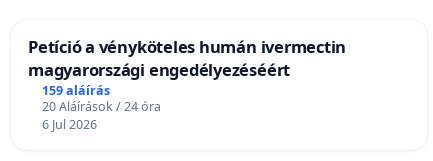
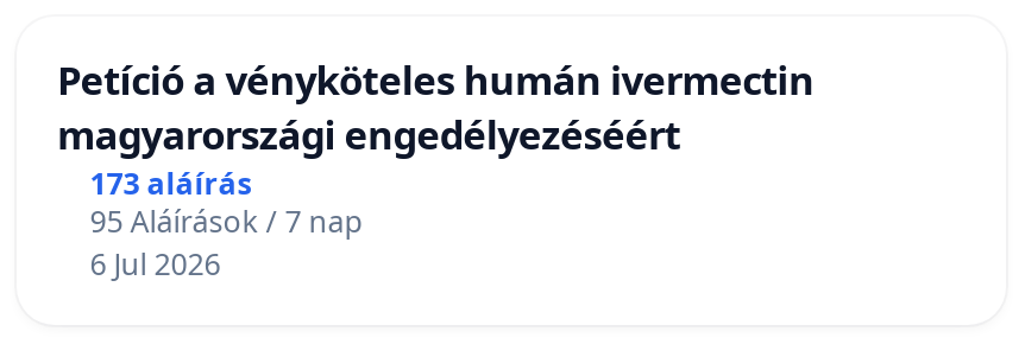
[42,81,110,98] 159 aláírás -> [90,164,252,204] 173 aláírás
[42,97,161,114] 20 Aláírások / 24 óra -> [90,202,363,242] 95 Aláírások / 7 nap

